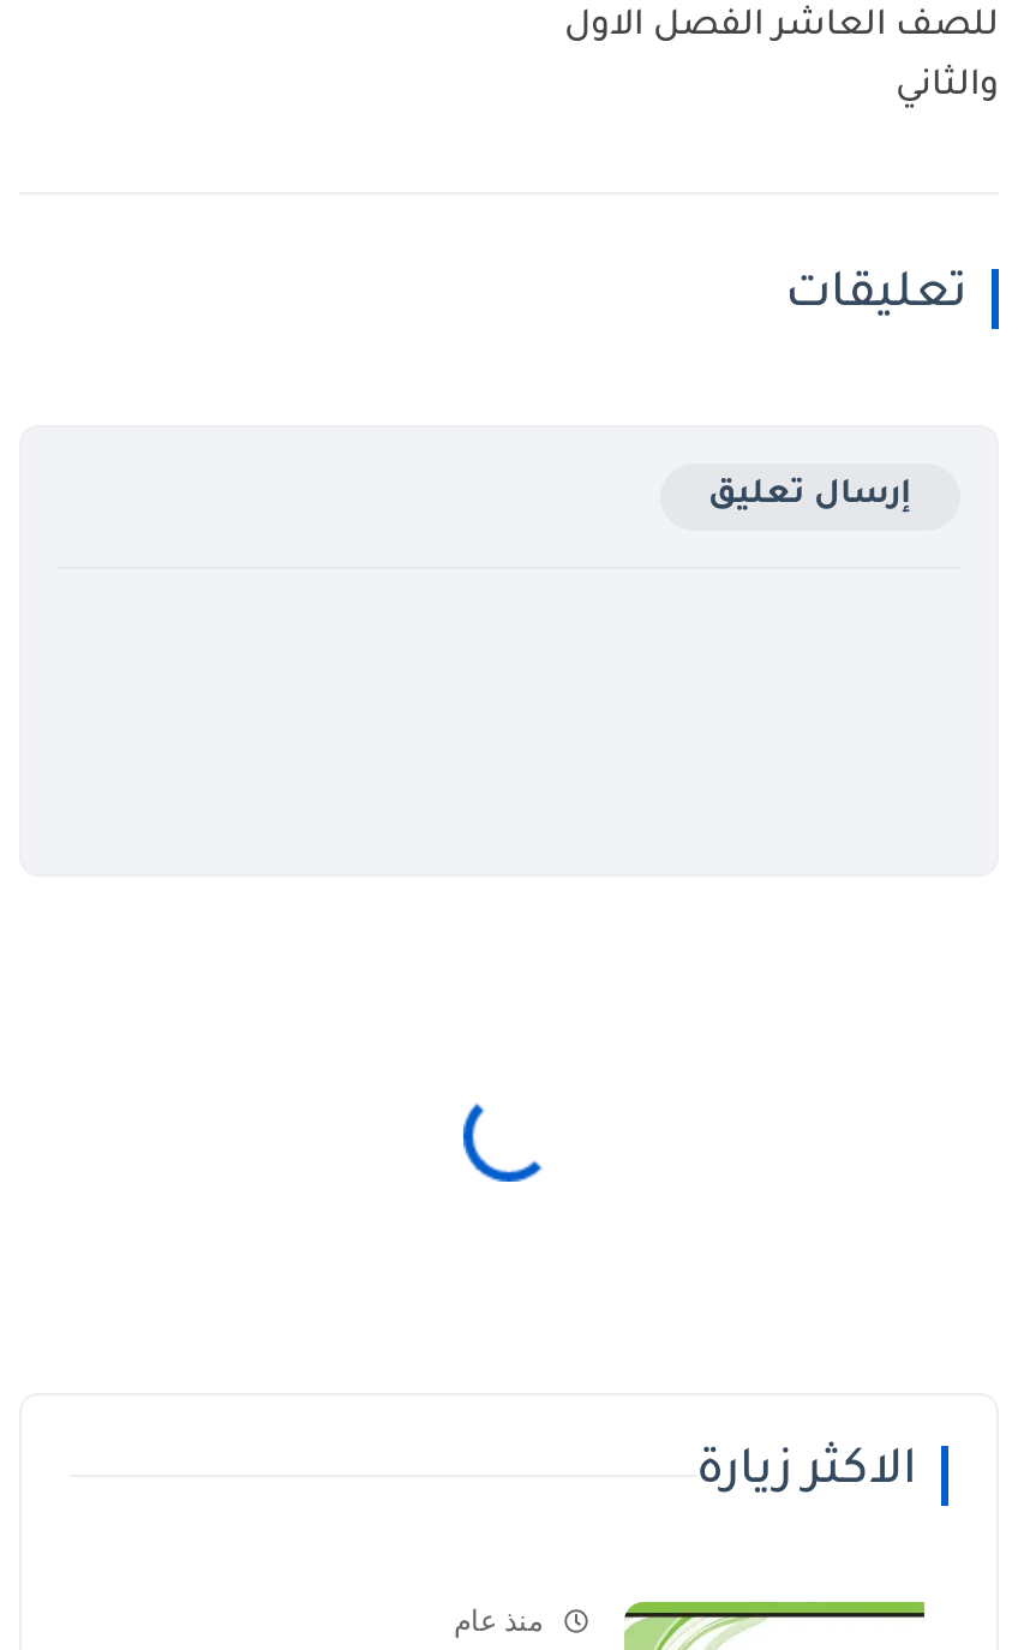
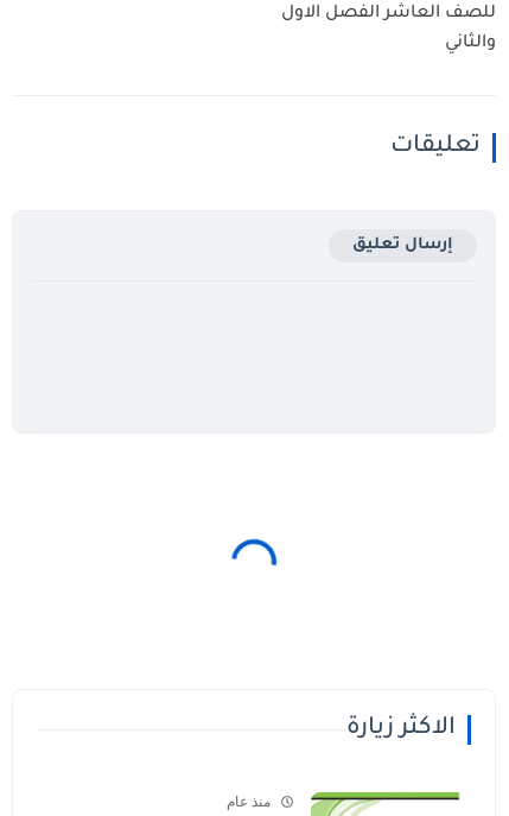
[459,1088,557,1186] [image] -> [230,537,279,586] [image]

